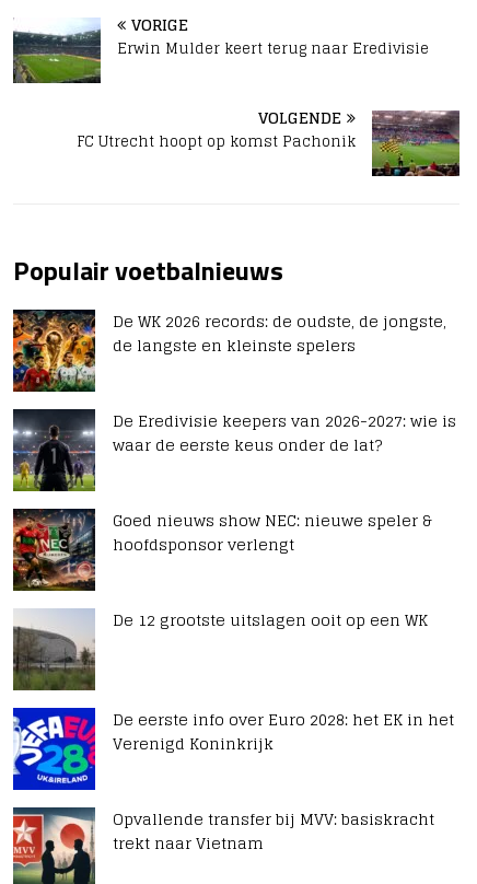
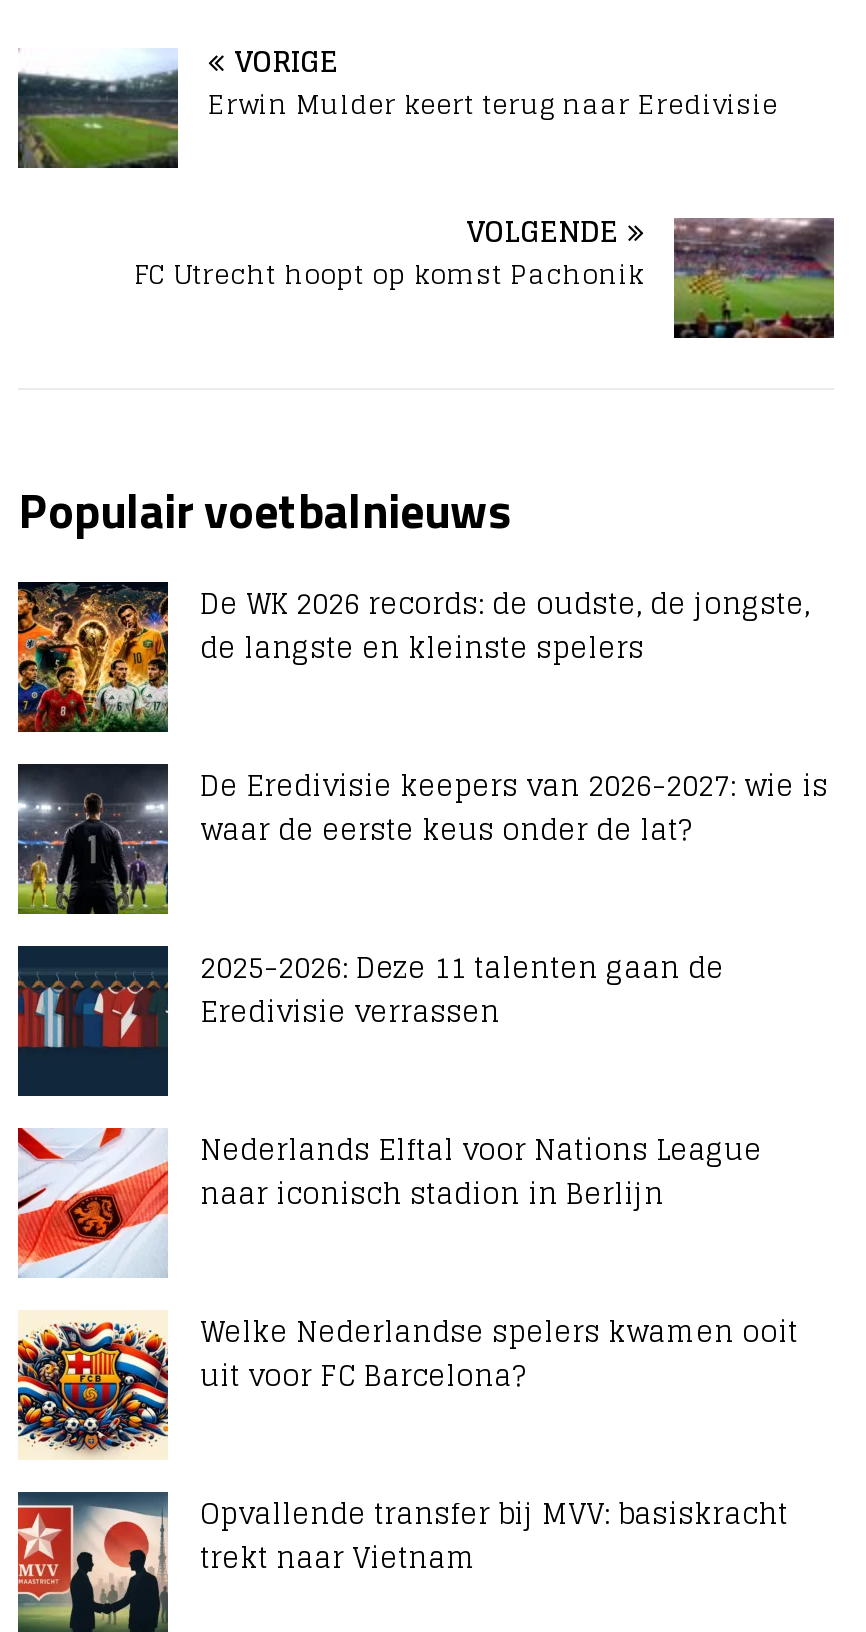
[12,507,432,591] [image] | Goed nieuws show NEC: nieuwe speler & | hoofdsponsor verlengt -> [16,942,724,1096] [image] | 2025-2026: Deze 11 talenten gaan de | Eredivisie verrassen
[12,606,428,691] [image] | De 12 grootste uitslagen ooit op een WK -> [16,1124,762,1278] [image] | Nederlands Elftal voor Nations League | naar iconisch stadion in Berlijn
[12,706,454,791] [image] | De eerste info over Euro 2028: het EK in het | Verenigd Koninkrijk -> [16,1306,798,1460] [image] | Welke Nederlandse spelers kwamen ooit | uit voor FC Barcelona?

